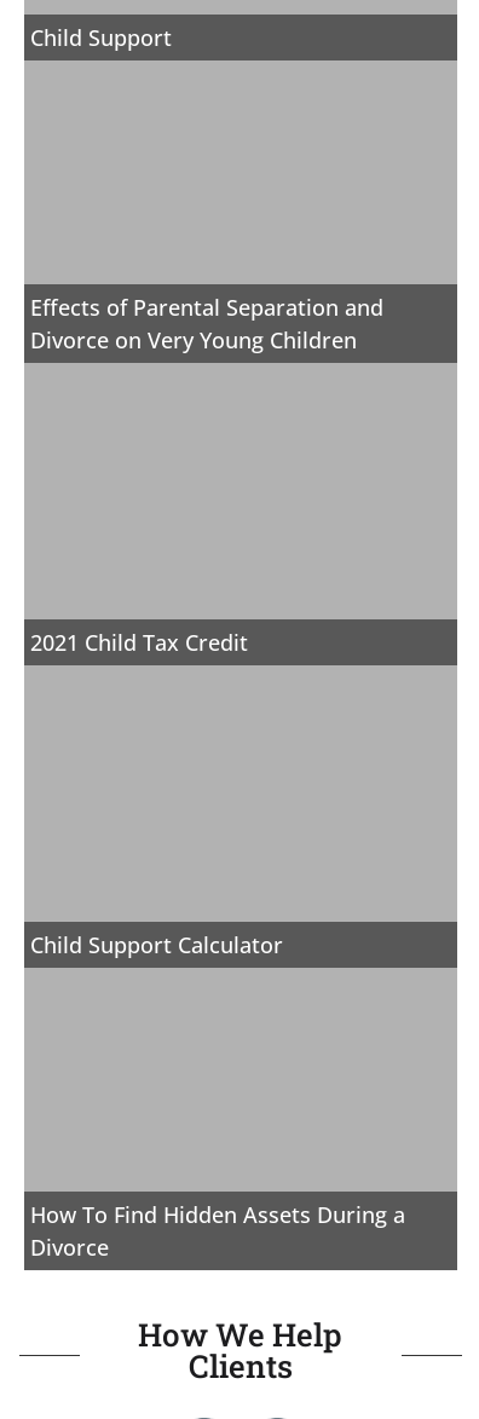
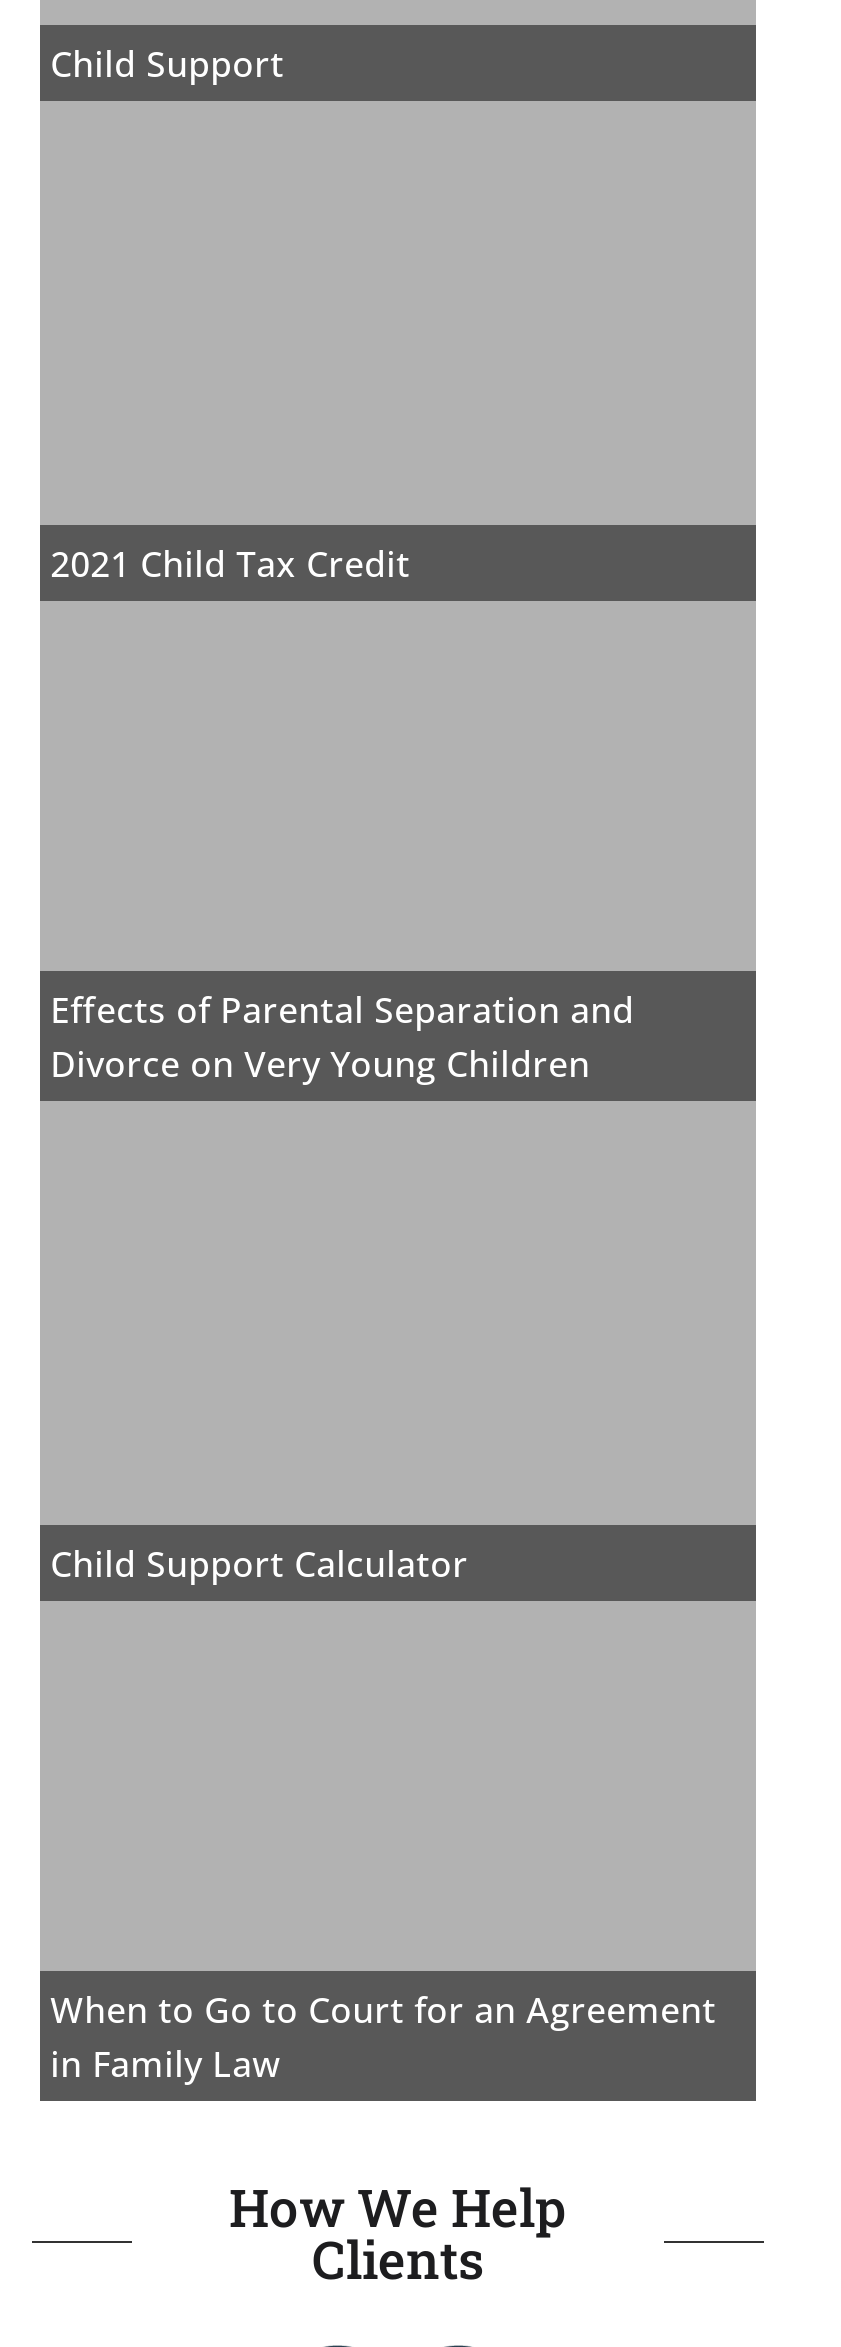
moved [30,292,384,354] -> [50,984,634,1086]: Effects of Parental Separation and | Divorce on Very Young Children
moved [30,627,248,657] -> [50,538,410,586]: 2021 Child Tax Credit
[30,1200,405,1261] How To Find Hidden Assets During a | Divorce -> [50,1984,716,2086] When to Go to Court for an Agreement | in Family Law

